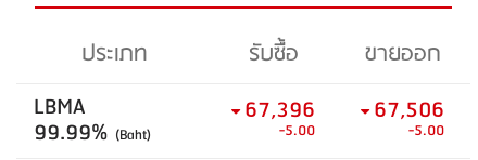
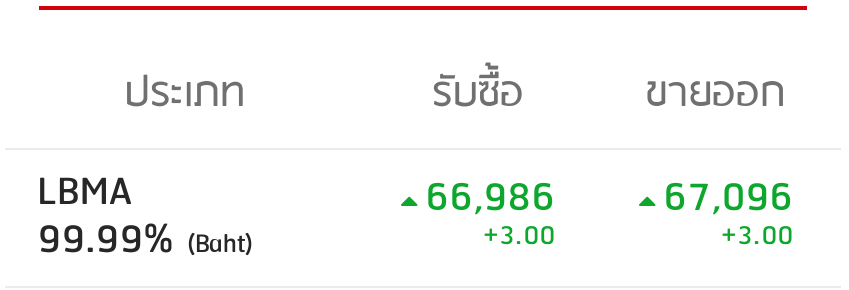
[244,92,315,130] 67,396 -> [425,165,555,235] 66,986
[374,92,444,130] 67,506 -> [663,165,793,235] 67,096
[279,119,315,144] -5.00 -> [483,215,555,261] +3.00
[408,119,444,144] -5.00 -> [721,215,793,261] +3.00

